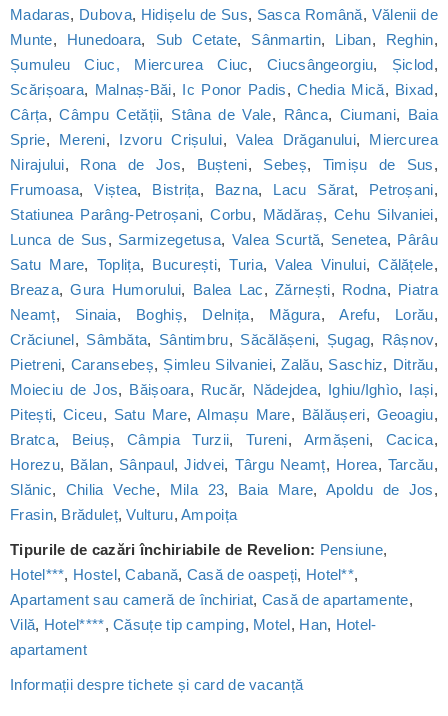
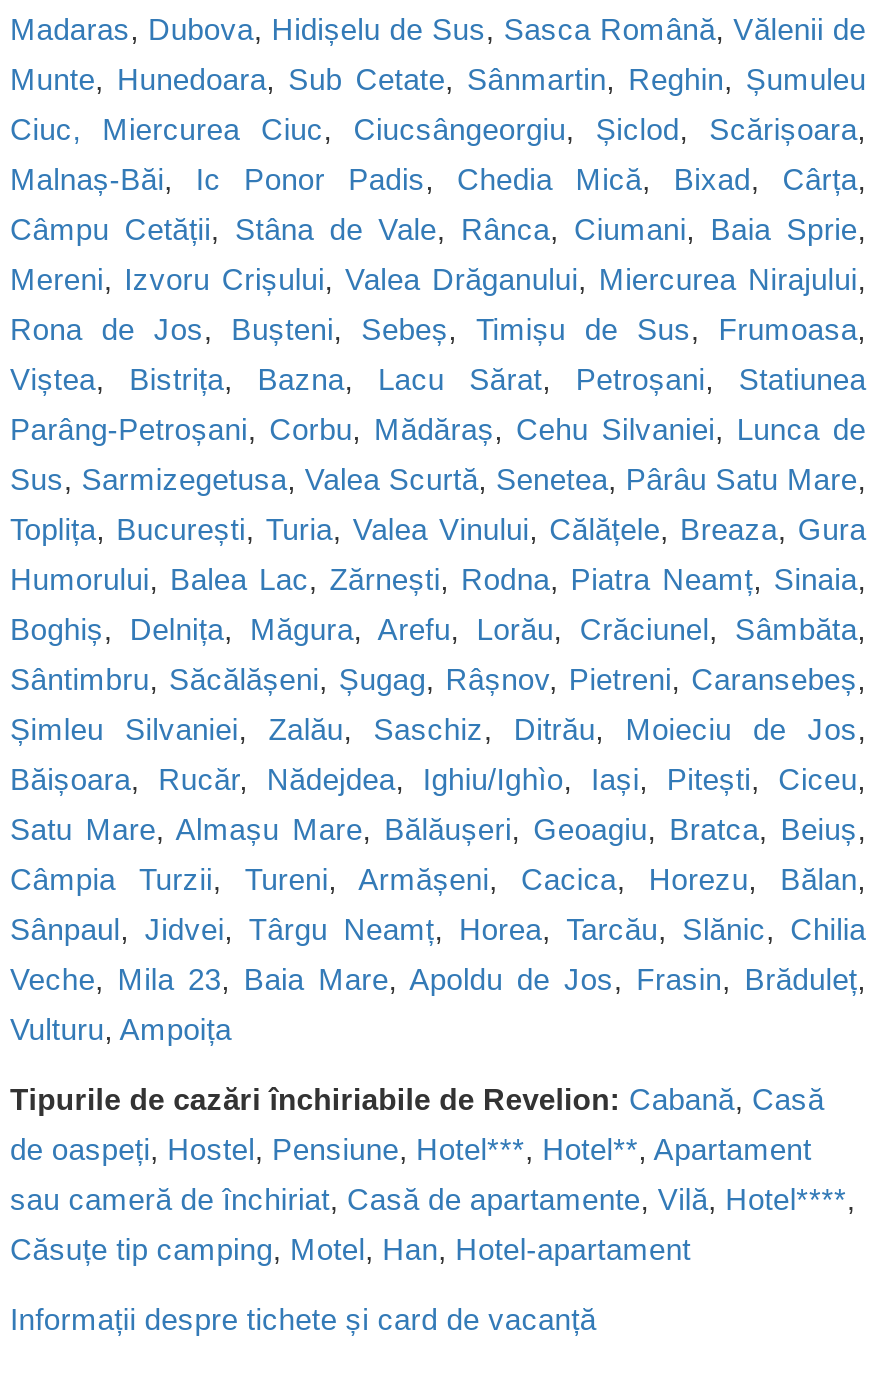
[10,31,438,658] Munte, Hunedoara, Sub Cetate, Sânmartin, Liban, Reghin, | Șumuleu Ciuc, Miercurea Ciuc, Ciucsângeorgiu, Șiclod, | Scărișoara, Malnaș-Băi, Ic Ponor Padis, Chedia Mică, Bixad, | Cârța, Câmpu Cetății, Stâna de Vale, Rânca, Ciumani, Baia | Sprie, Mereni, Izvoru Crișului, Valea Drăganului, Miercurea | Nirajului, Rona de Jos, Bușteni, Sebeș, Timișu de Sus, | Frumoasa, Viștea, Bistrița, Bazna, Lacu Sărat, Petroșani, | Statiunea Parâng-Petroșani, Corbu, Mădăraș, Cehu Silvaniei, | Lunca de Sus, Sarmizegetusa, Valea Scurtă, Senetea, Pârâu | Satu Mare, Toplița, București, Turia, Valea Vinului, Călățele, | Breaza, Gura Humorului, Balea Lac, Zărnești, Rodna, Piatra | Neamț, Sinaia, Boghiș, Delnița, Măgura, Arefu, Lorău, | Crăciunel, Sâmbăta, Sântimbru, Săcălășeni, Șugag, Râșnov, | Pietreni, Caransebeș, Șimleu Silvaniei, Zalău, Saschiz, Ditrău, | Moieciu de Jos, Băișoara, Rucăr, Nădejdea, Ighiu/Ighìo, Iași, | Pitești, Ciceu, Satu Mare, Almașu Mare, Bălăușeri, Geoagiu, | Bratca, Beiuș, Câmpia Turzii, Tureni, Armășeni, Cacica, | Horezu, Bălan, Sânpaul, Jidvei, Târgu Neamț, Horea, Tarcău, | Slănic, Chilia Veche, Mila 23, Baia Mare, Apoldu de Jos, | Frasin, Brăduleț, Vulturu, Ampoița | Tipurile de cazări închiriabile de Revelion: Pensiune, | Hotel***, Hostel, Cabană, Casă de oaspeți, Hotel**, | Apartament sau cameră de închiriat, Casă de apartamente, | Vilă, Hotel****, Căsuțe tip camping, Motel, Han, Hotel- | apartament -> [10,62,866,1266] Munte, Hunedoara, Sub Cetate, Sânmartin, Reghin, Șumuleu | Ciuc, Miercurea Ciuc, Ciucsângeorgiu, Șiclod, Scărișoara, | Malnaș-Băi, Ic Ponor Padis, Chedia Mică, Bixad, Cârța, | Câmpu Cetății, Stâna de Vale, Rânca, Ciumani, Baia Sprie, | Mereni, Izvoru Crișului, Valea Drăganului, Miercurea Nirajului, | Rona de Jos, Bușteni, Sebeș, Timișu de Sus, Frumoasa, | Viștea, Bistrița, Bazna, Lacu Sărat, Petroșani, Statiunea | Parâng-Petroșani, Corbu, Mădăraș, Cehu Silvaniei, Lunca de | Sus, Sarmizegetusa, Valea Scurtă, Senetea, Pârâu Satu Mare, | Toplița, București, Turia, Valea Vinului, Călățele, Breaza, Gura | Humorului, Balea Lac, Zărnești, Rodna, Piatra Neamț, Sinaia, | Boghiș, Delnița, Măgura, Arefu, Lorău, Crăciunel, Sâmbăta, | Sântimbru, Săcălășeni, Șugag, Râșnov, Pietreni, Caransebeș, | Șimleu Silvaniei, Zalău, Saschiz, Ditrău, Moieciu de Jos, | Băișoara, Rucăr, Nădejdea, Ighiu/Ighìo, Iași, Pitești, Ciceu, | Satu Mare, Almașu Mare, Bălăușeri, Geoagiu, Bratca, Beiuș, | Câmpia Turzii, Tureni, Armășeni, Cacica, Horezu, Bălan, | Sânpaul, Jidvei, Târgu Neamț, Horea, Tarcău, Slănic, Chilia | Veche, Mila 23, Baia Mare, Apoldu de Jos, Frasin, Brăduleț, | Vulturu, Ampoița | Tipurile de cazări închiriabile de Revelion: Cabană, Casă | de oaspeți, Hostel, Pensiune, Hotel***, Hotel**, Apartament | sau cameră de închiriat, Casă de apartamente, Vilă, Hotel****, | Căsuțe tip camping, Motel, Han, Hotel-apartament

